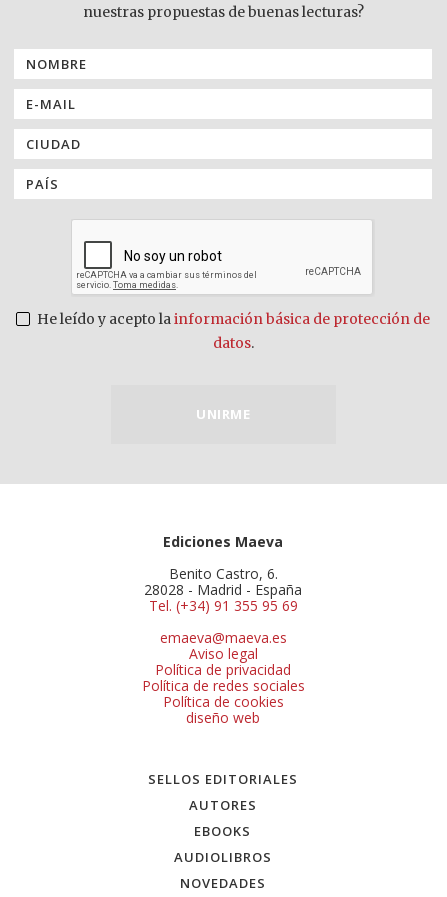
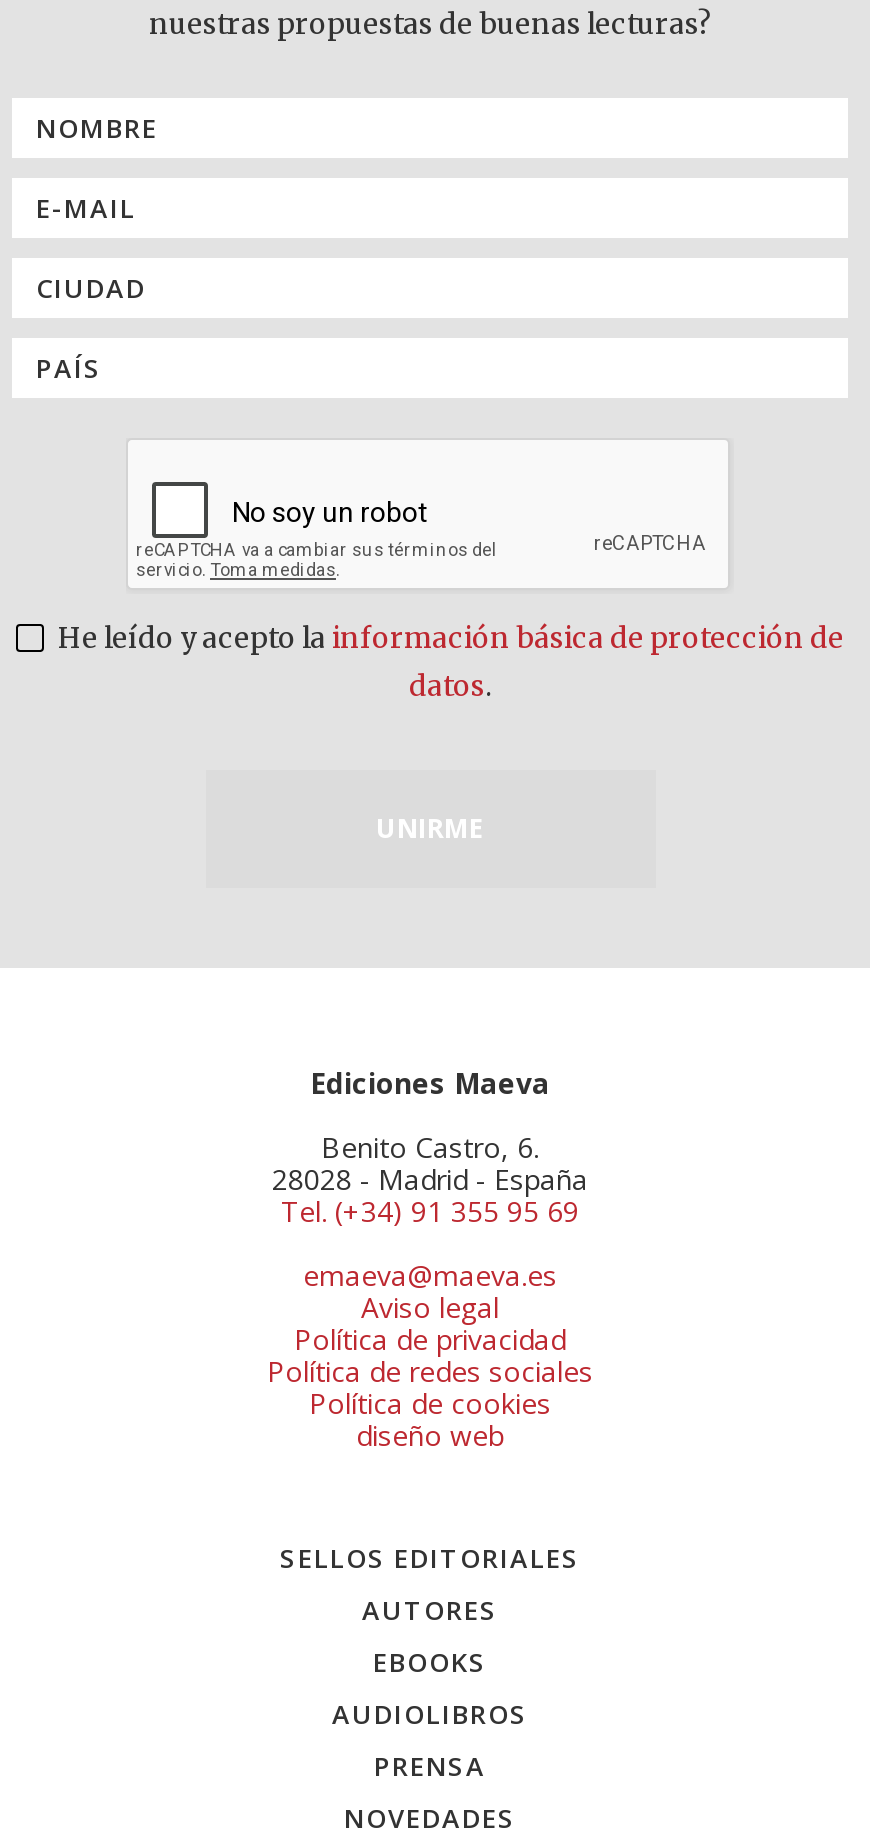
none -> [374,1748,486,1784] PRENSA

